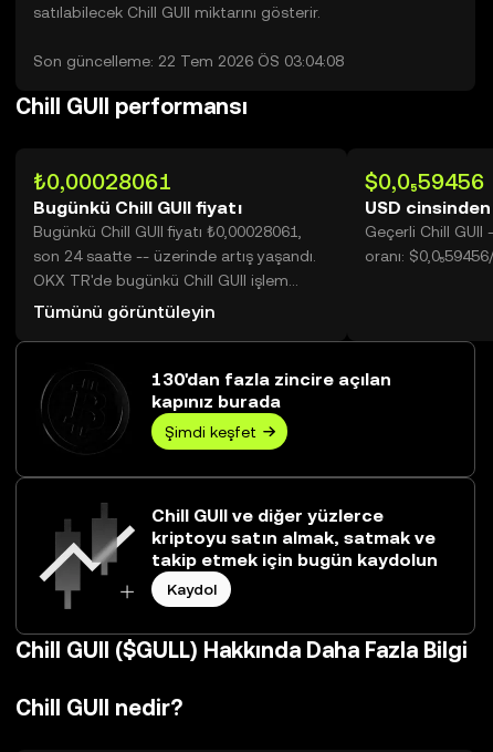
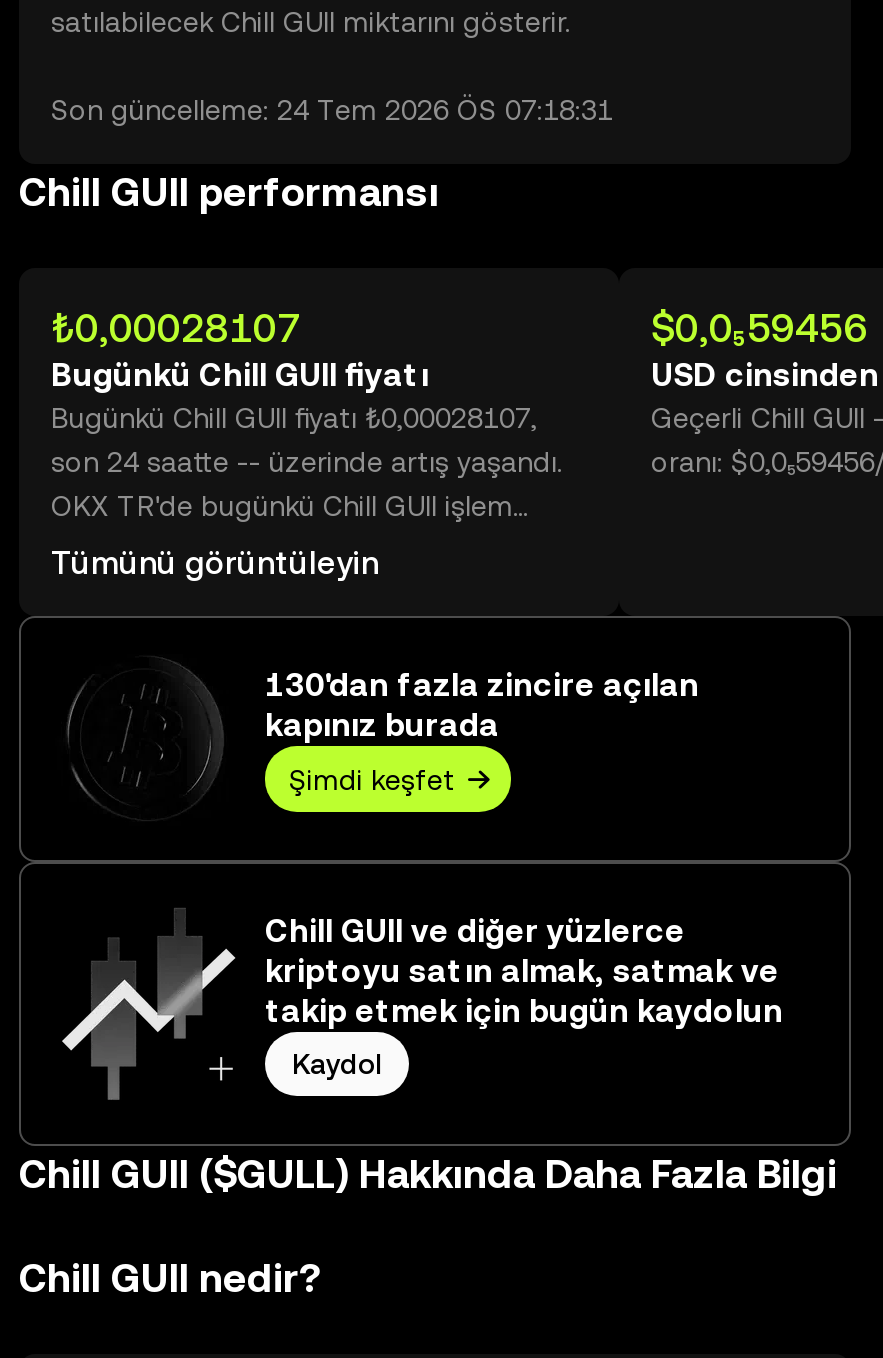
[33,52,344,70] Son güncelleme: 22 Tem 2026 ÖS 03:04:08 -> [51,94,613,126] Son güncelleme: 24 Tem 2026 ÖS 07:18:31
[33,168,171,195] ₺0,00028061 -> [51,304,301,352] ₺0,00028107
[33,223,302,240] Bugünkü Chill GUll fiyatı ₺0,00028061, -> [51,402,537,434] Bugünkü Chill GUll fiyatı ₺0,00028107,

